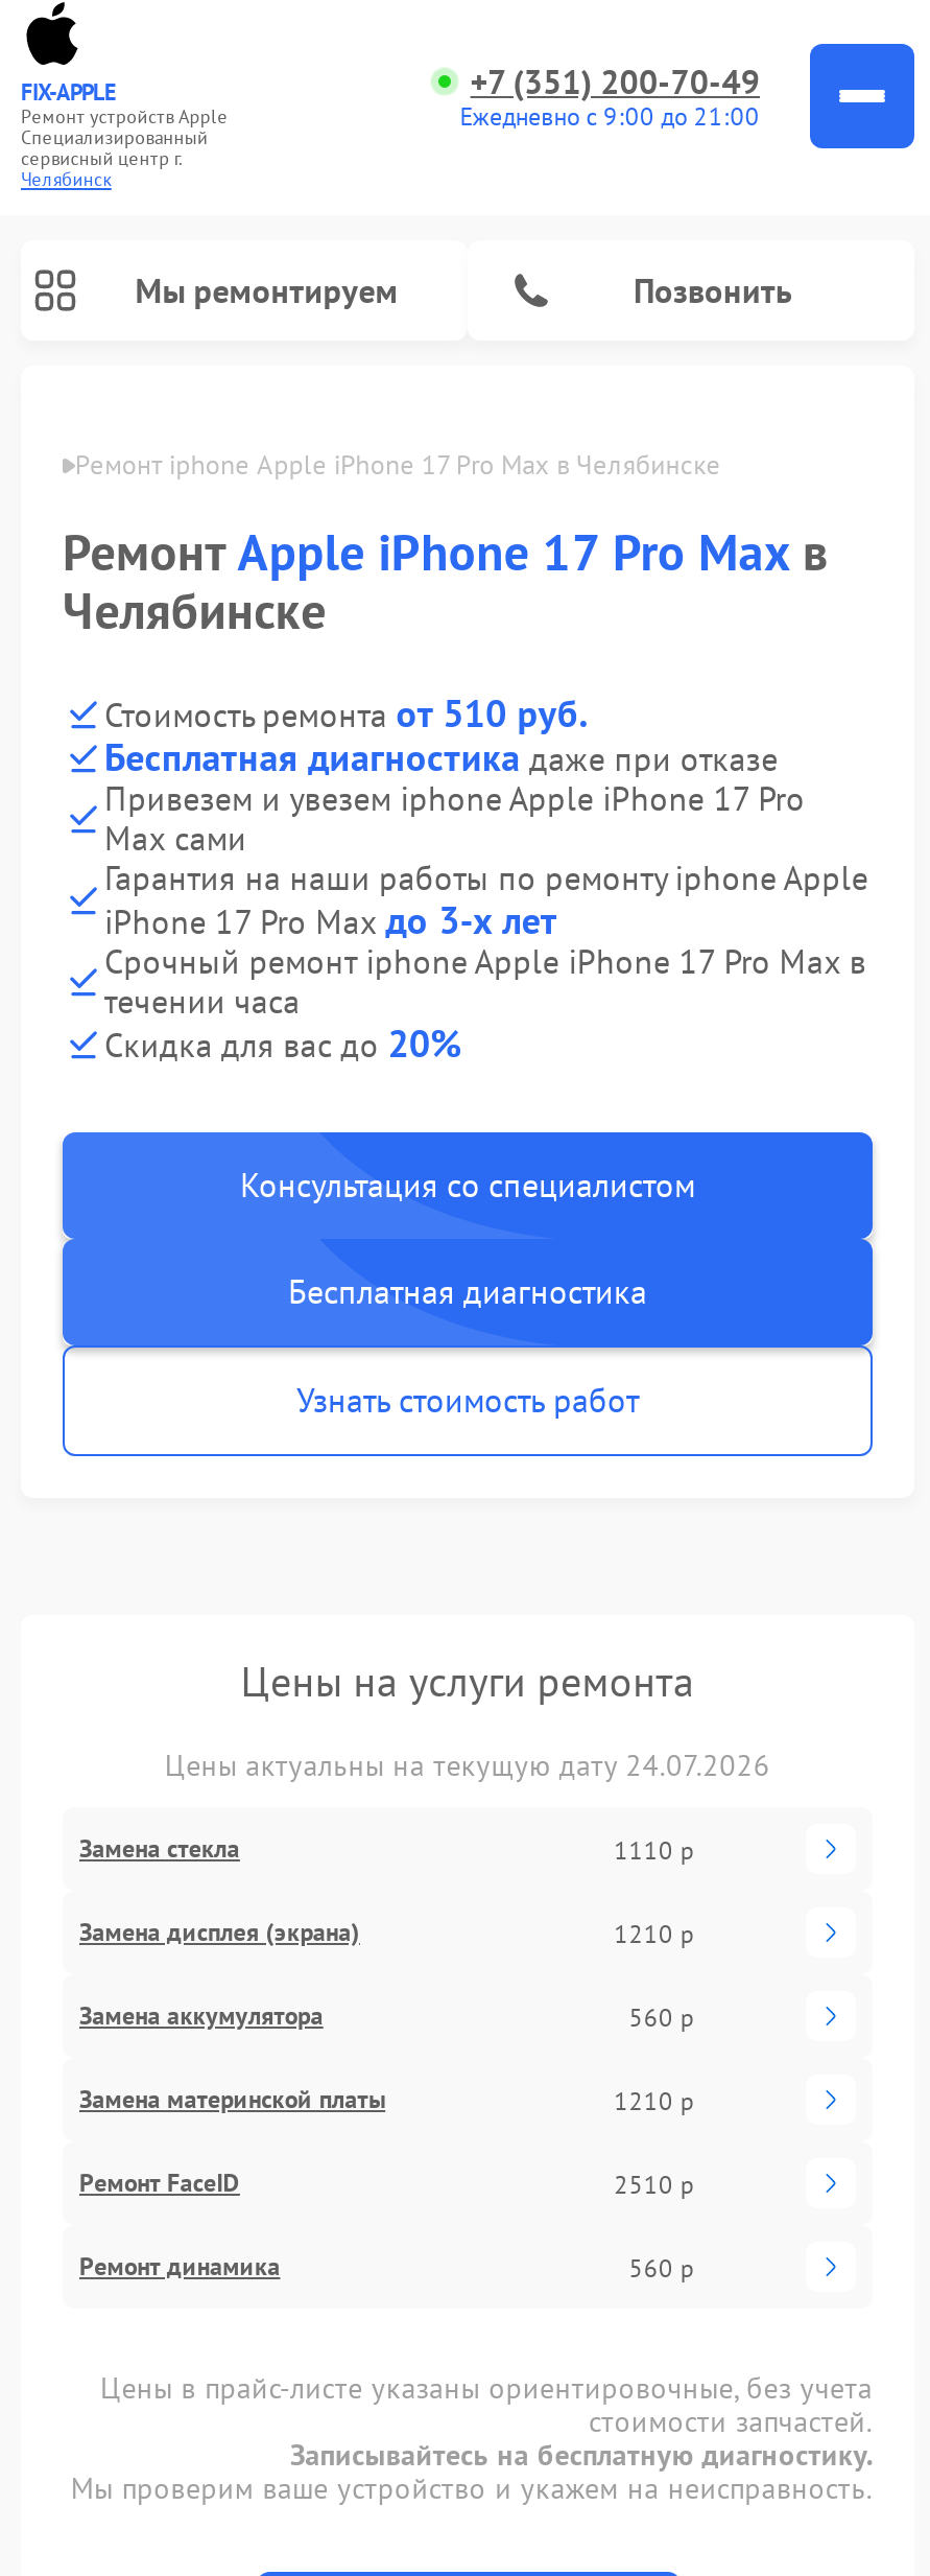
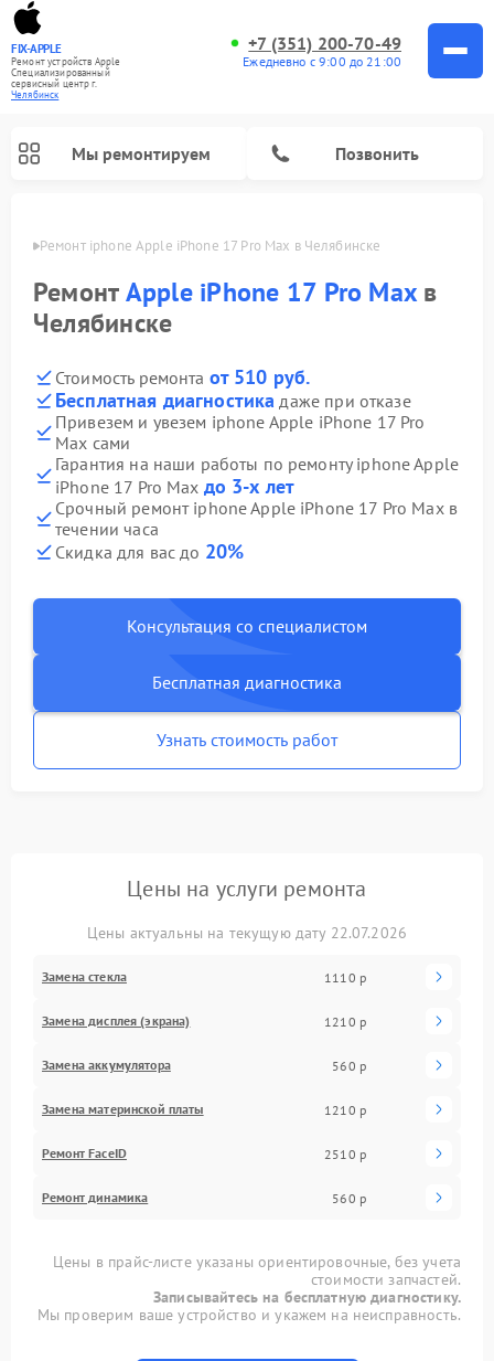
[165,1747,771,1784] Цены актуальны на текущую дату 24.07.2026 -> [87,923,407,943] Цены актуальны на текущую дату 22.07.2026

